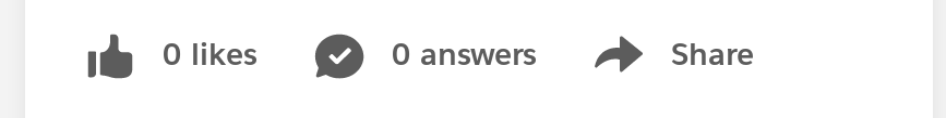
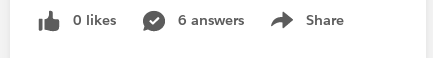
[392,34,536,73] 0 answers -> [178,11,244,29] 6 answers

